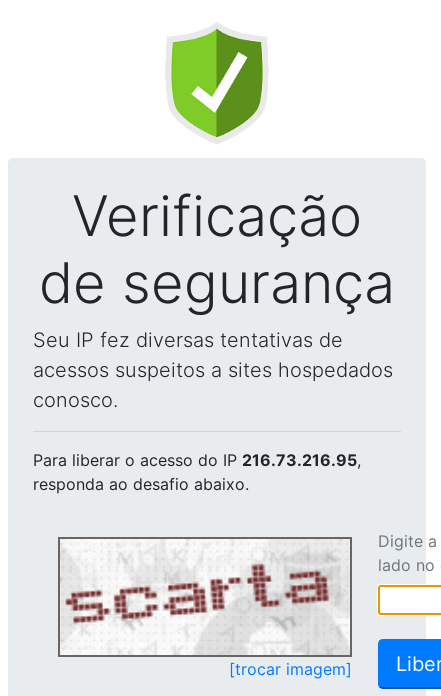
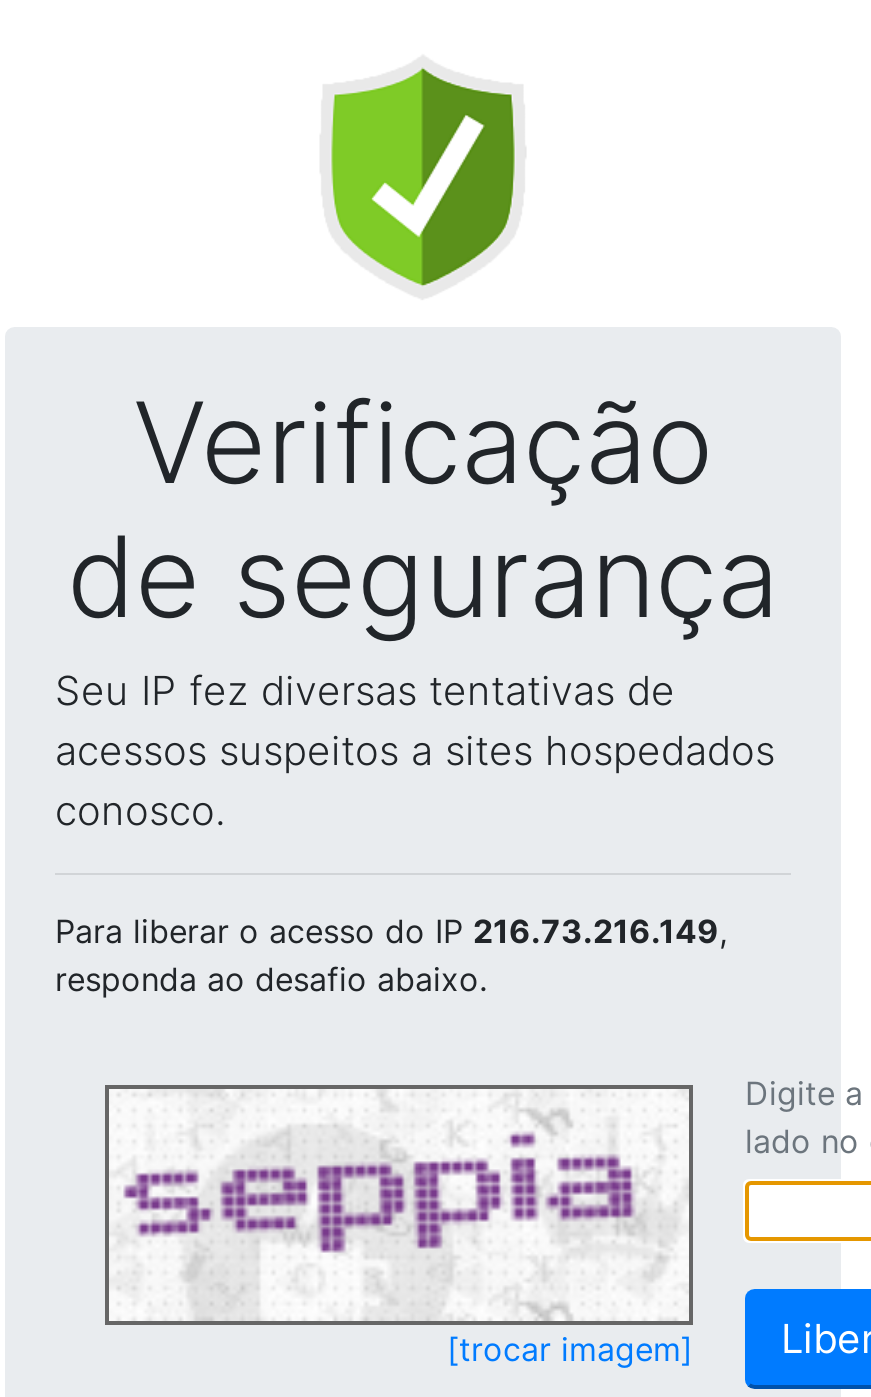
[33,450,361,470] Para liberar o acesso do IP 216.73.216.95, -> [55,911,727,951] Para liberar o acesso do IP 216.73.216.149,
[64,551,342,654] [image] -> [113,1113,671,1319] [image]

